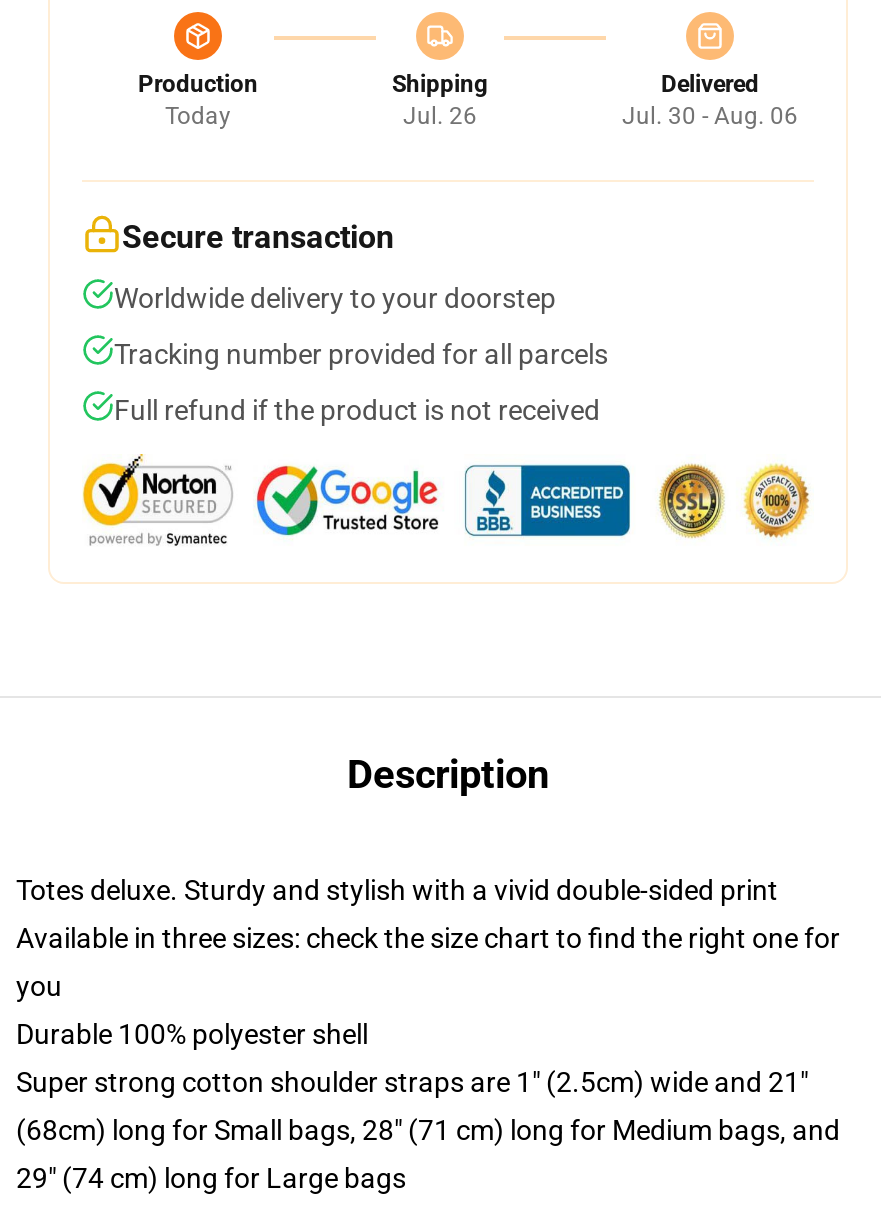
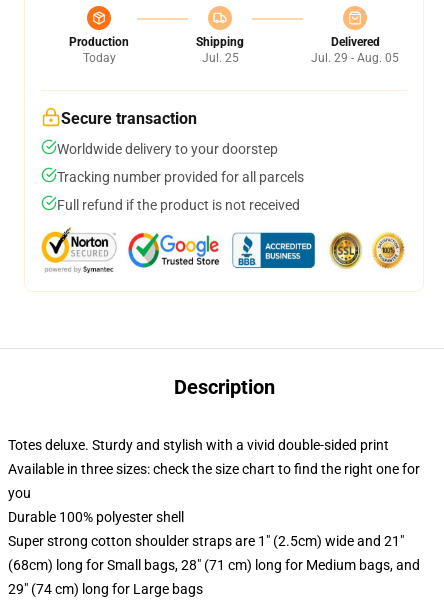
[403,102,477,130] Jul. 26 -> [201,51,238,65] Jul. 25
[622,102,798,130] Jul. 30 - Aug. 06 -> [311,51,399,65] Jul. 29 - Aug. 05

